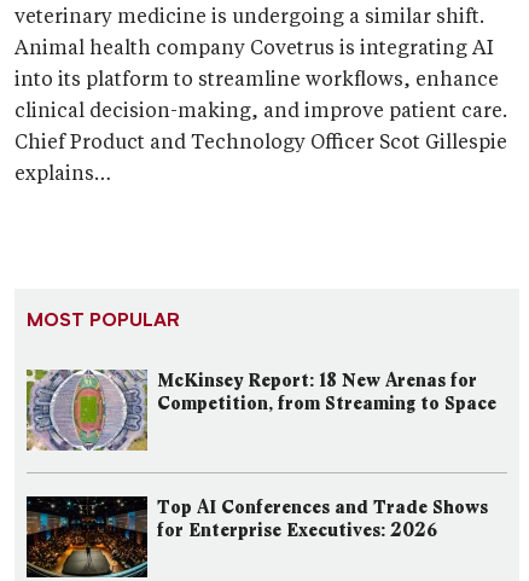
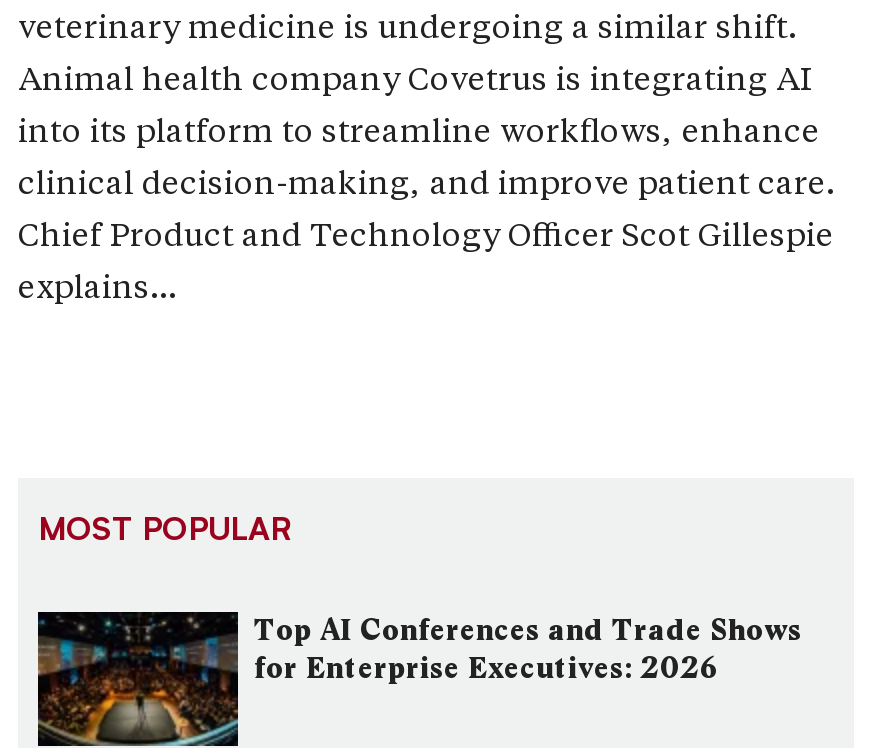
[25,368,496,451] [image] | McKinsey Report: 18 New Arenas for | Competition, from Streaming to Space -> none

